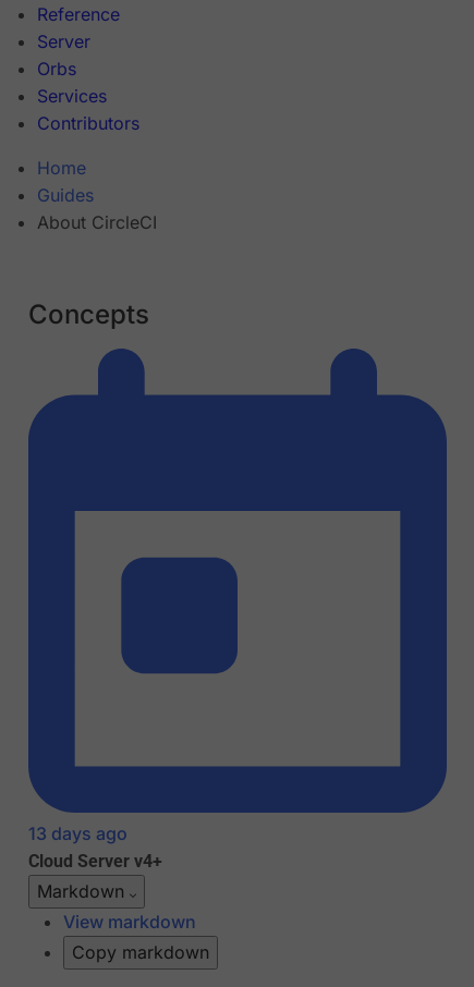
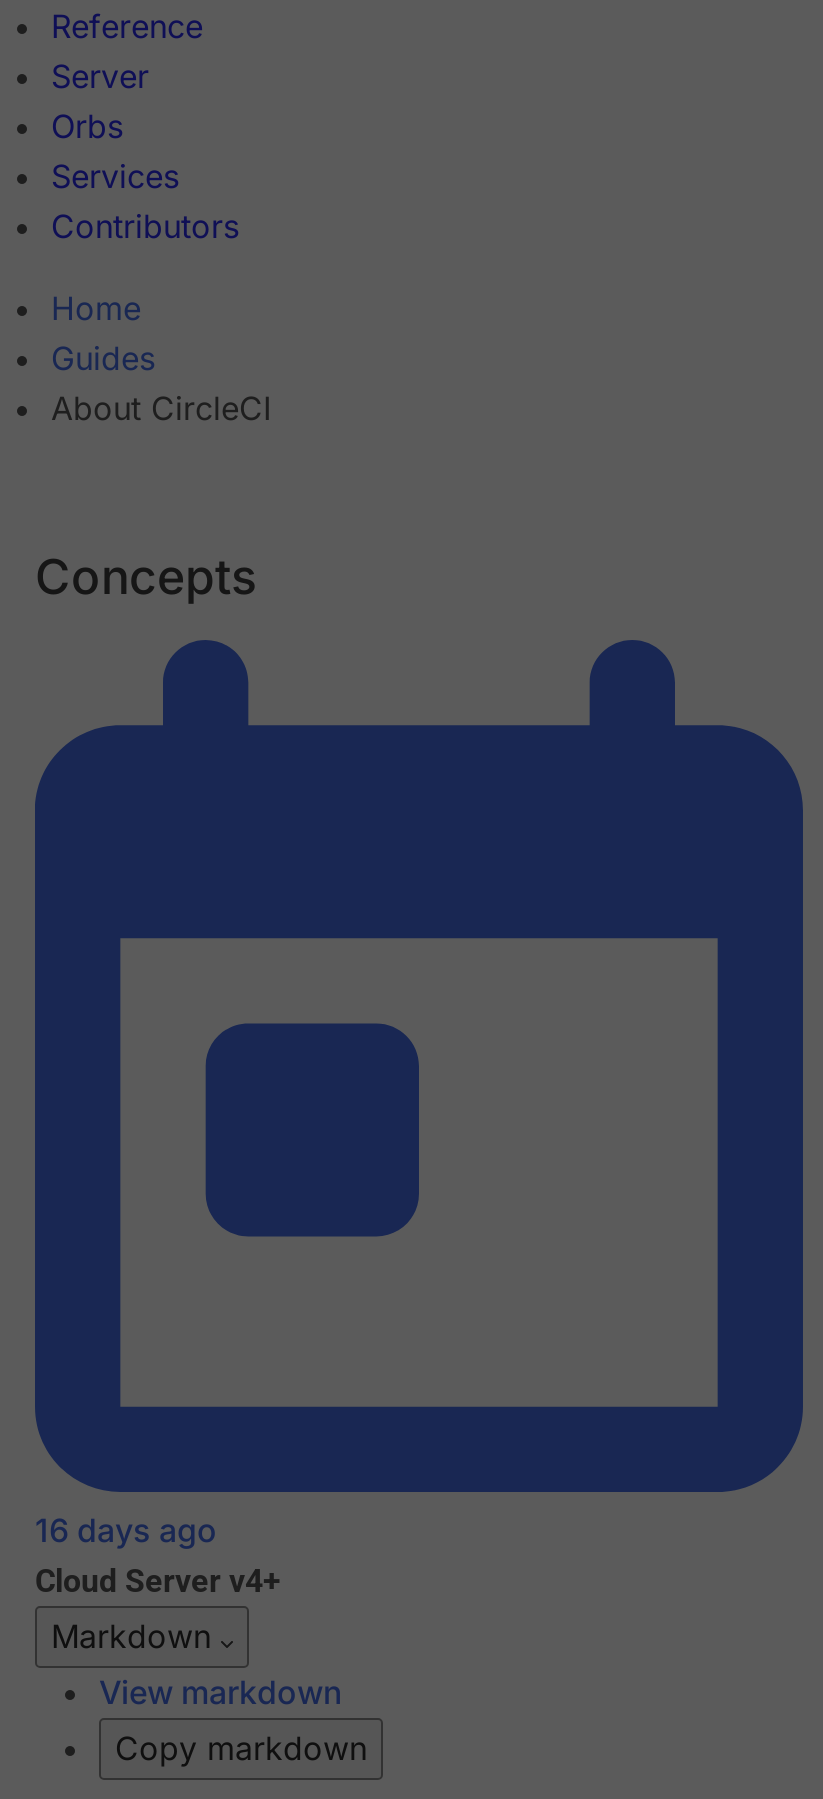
[28,823,127,845] 13 days ago -> [35,1511,217,1551] 16 days ago

